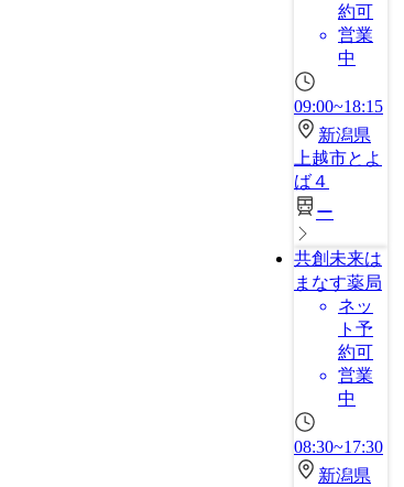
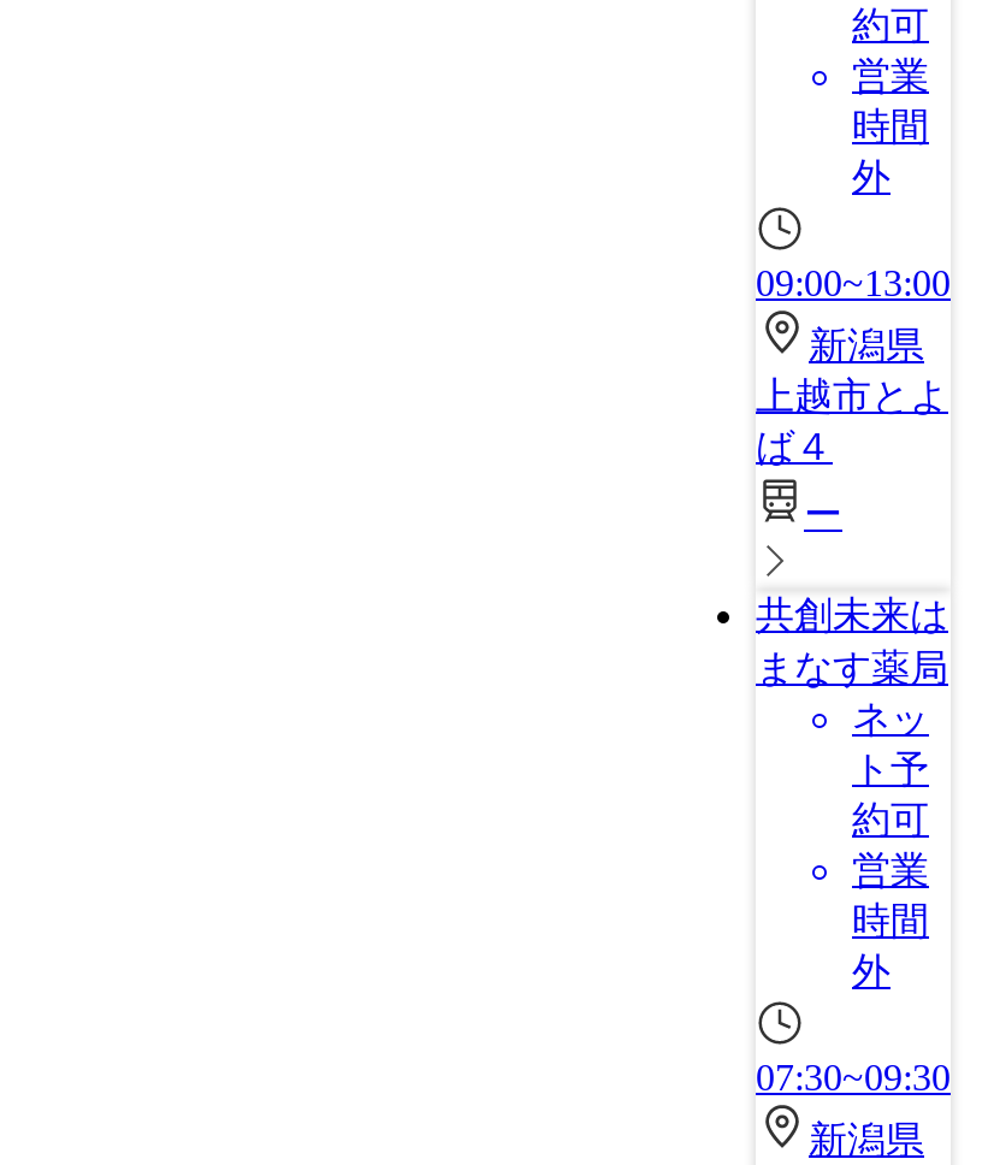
[338,48,356,67] 中 -> [852,106,929,197] 時間 | 外
[294,97,383,116] 09:00~18:15 -> [756,262,951,303] 09:00~13:00
[338,389,356,408] 中 -> [852,900,929,992] 時間 | 外
[294,437,383,456] 08:30~17:30 -> [756,1057,951,1098] 07:30~09:30

